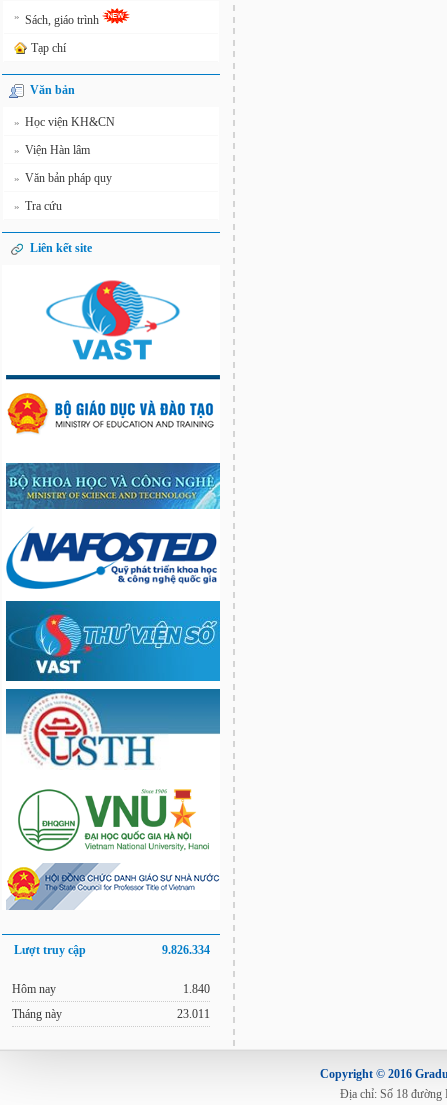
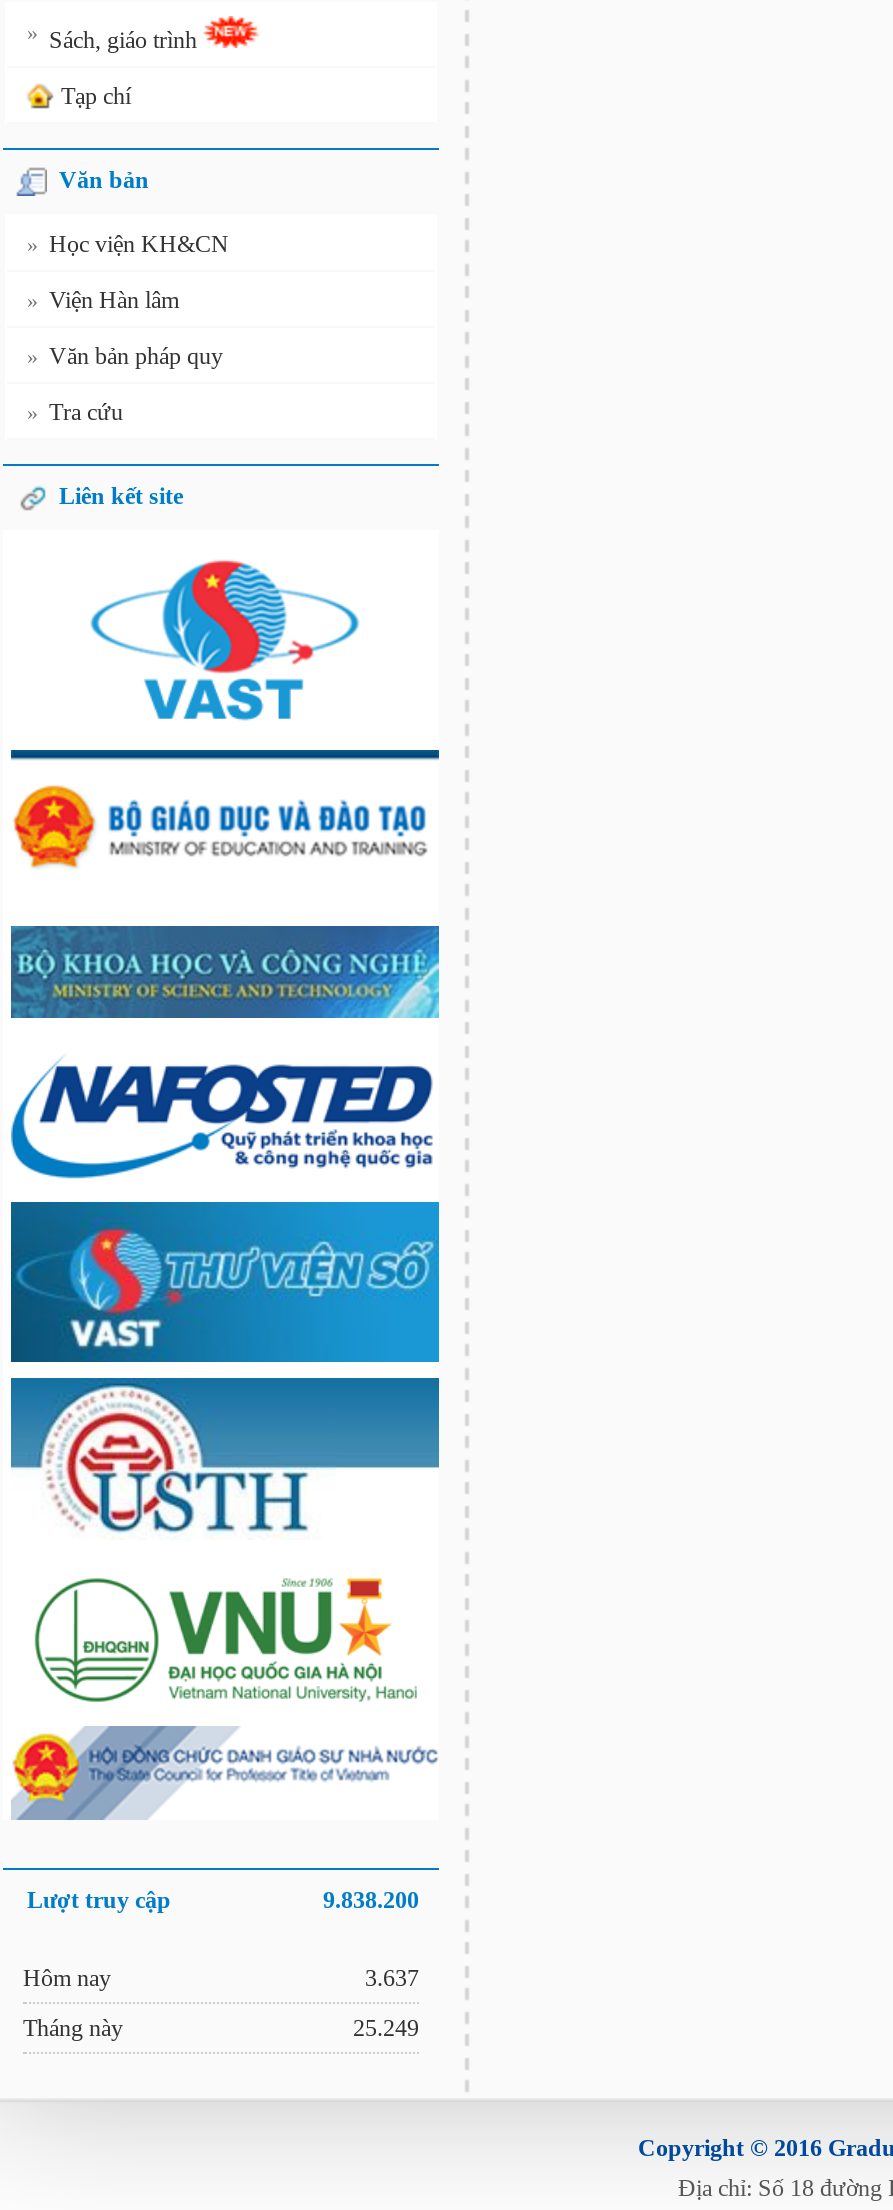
[162,943,210,957] 9.826.334 -> [323,1886,419,1914] 9.838.200
[183,982,210,996] 1.840 -> [365,1964,419,1992] 3.637
[177,1007,210,1021] 23.011 -> [353,2014,419,2042] 25.249

